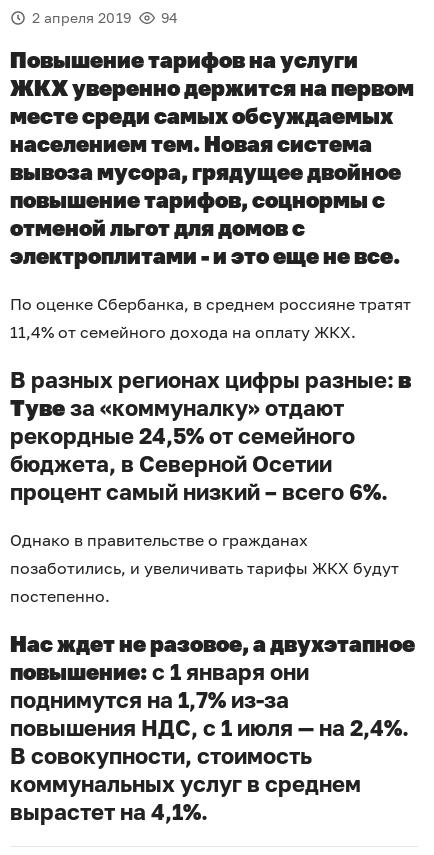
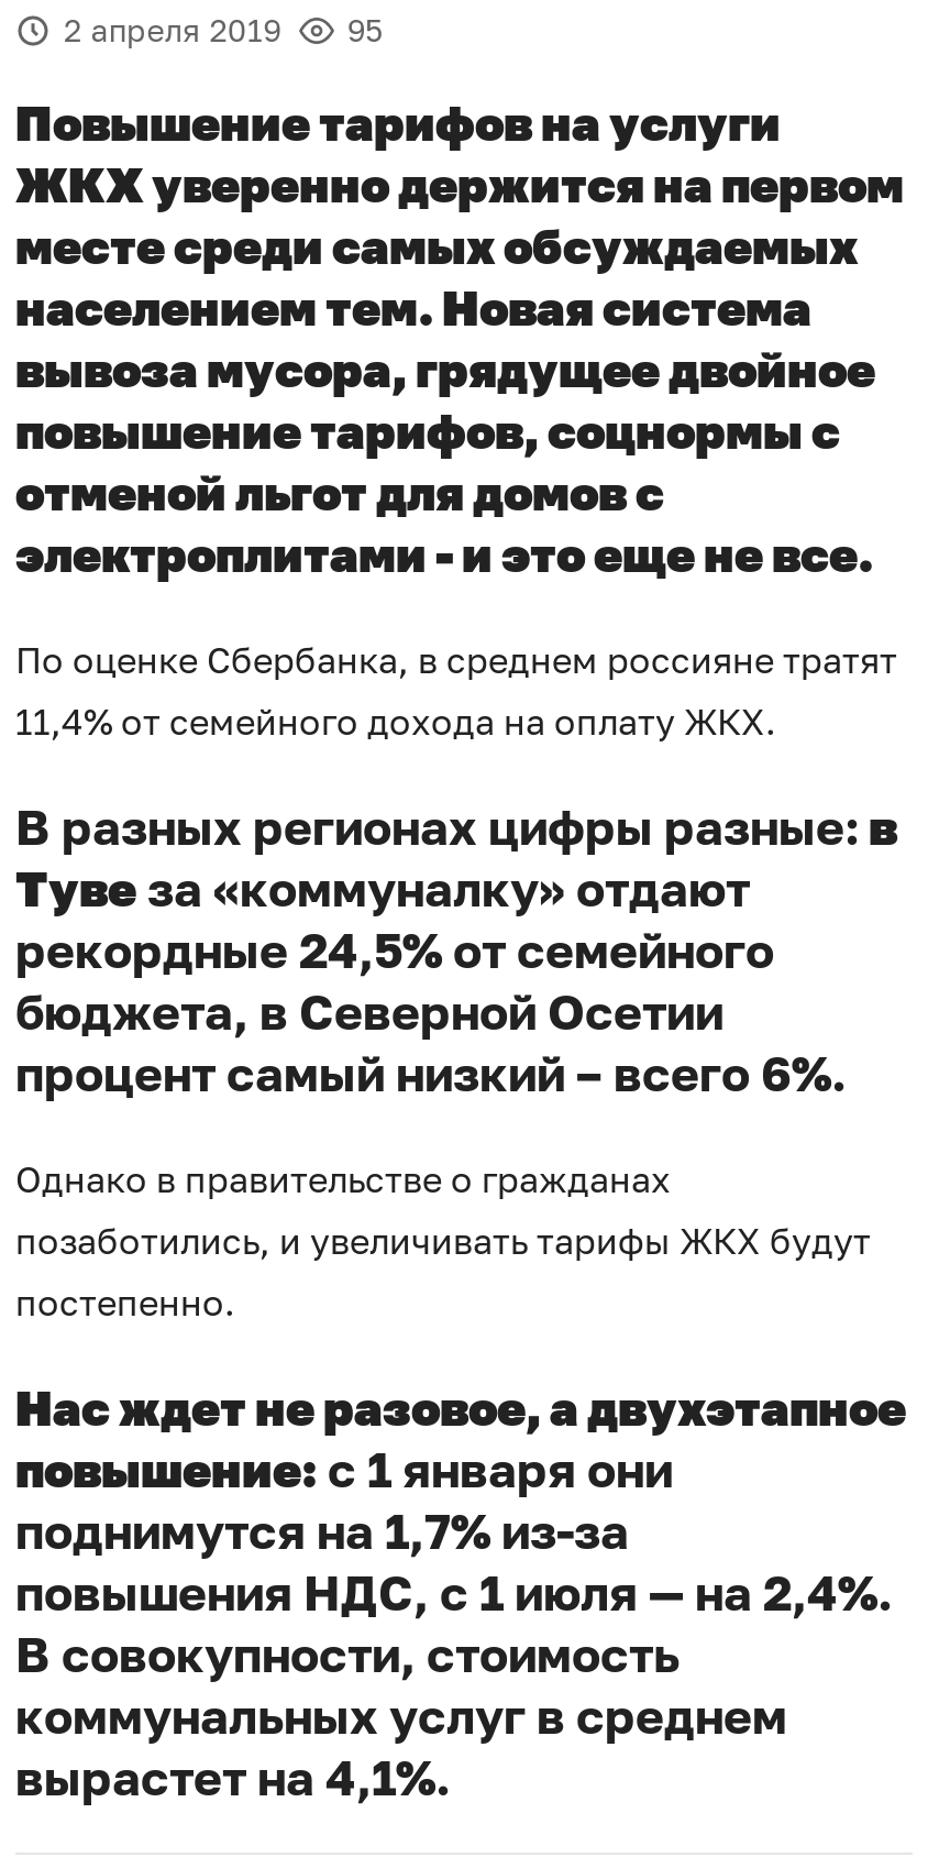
[32,9,178,26] 2 апреля 2019 94 -> [64,11,383,48] 2 апреля 2019 95

